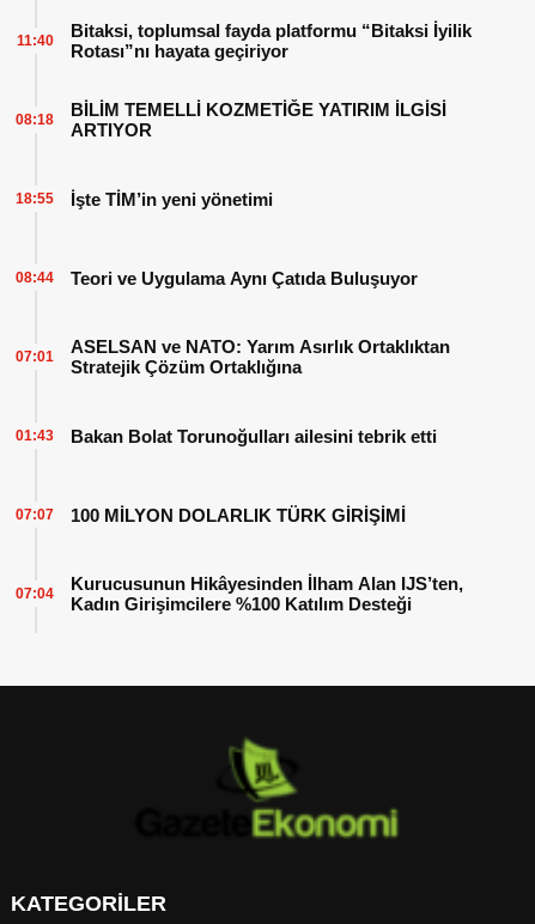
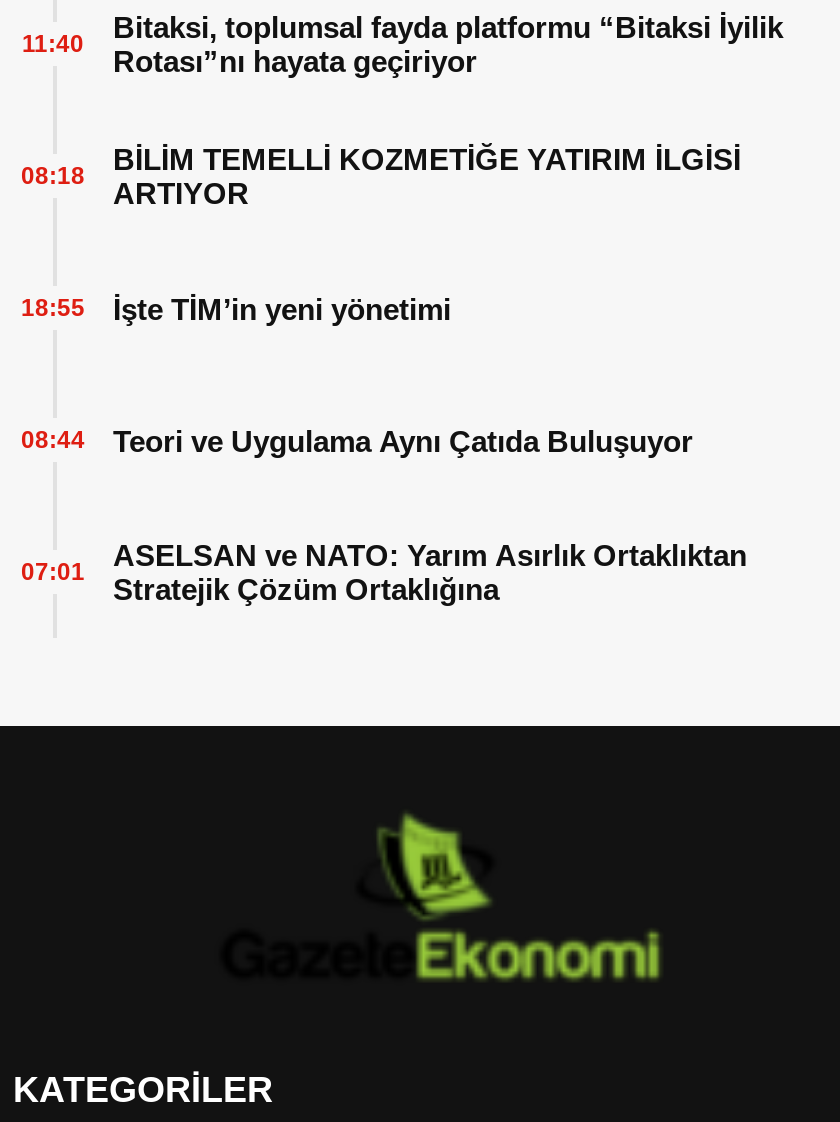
[16,425,437,446] Bakan Bolat Torunoğulları ailesini tebrik etti | 01:43 -> none
[16,504,463,614] 100 MİLYON DOLARLIK TÜRK GİRİŞİMİ | 07:07 | Kurucusunun Hikâyesinden İlham Alan IJS’ten, | Kadın Girişimcilere %100 Katılım Desteği | 07:04 -> none

